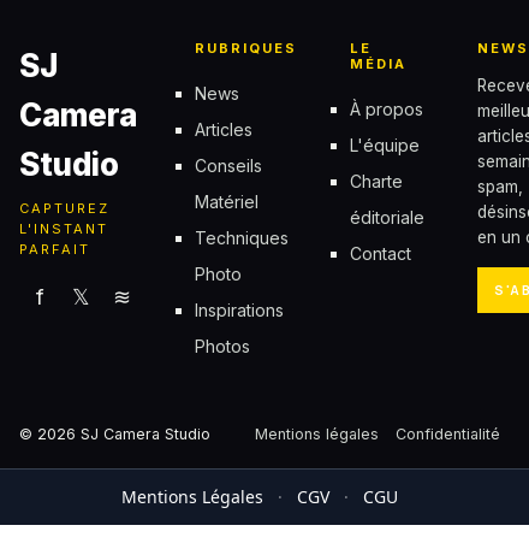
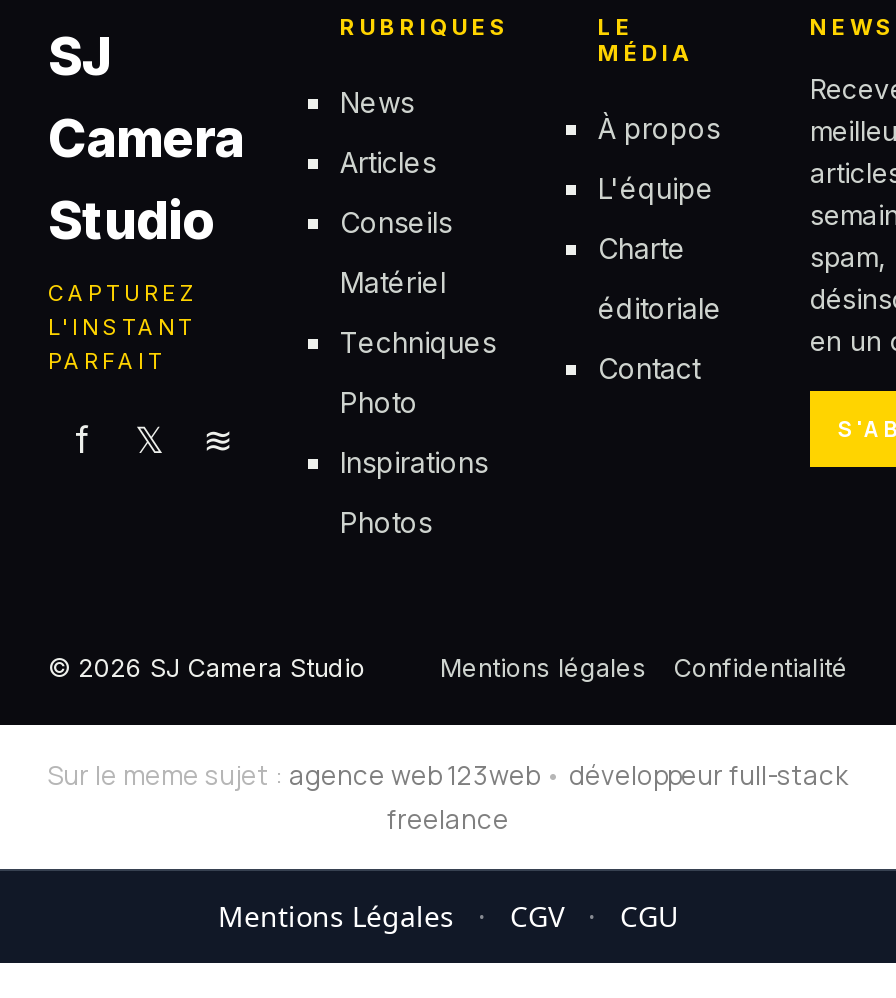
none -> [47,756,849,836] Sur le meme sujet : agence web 123web • développeur full-stack | freelance

